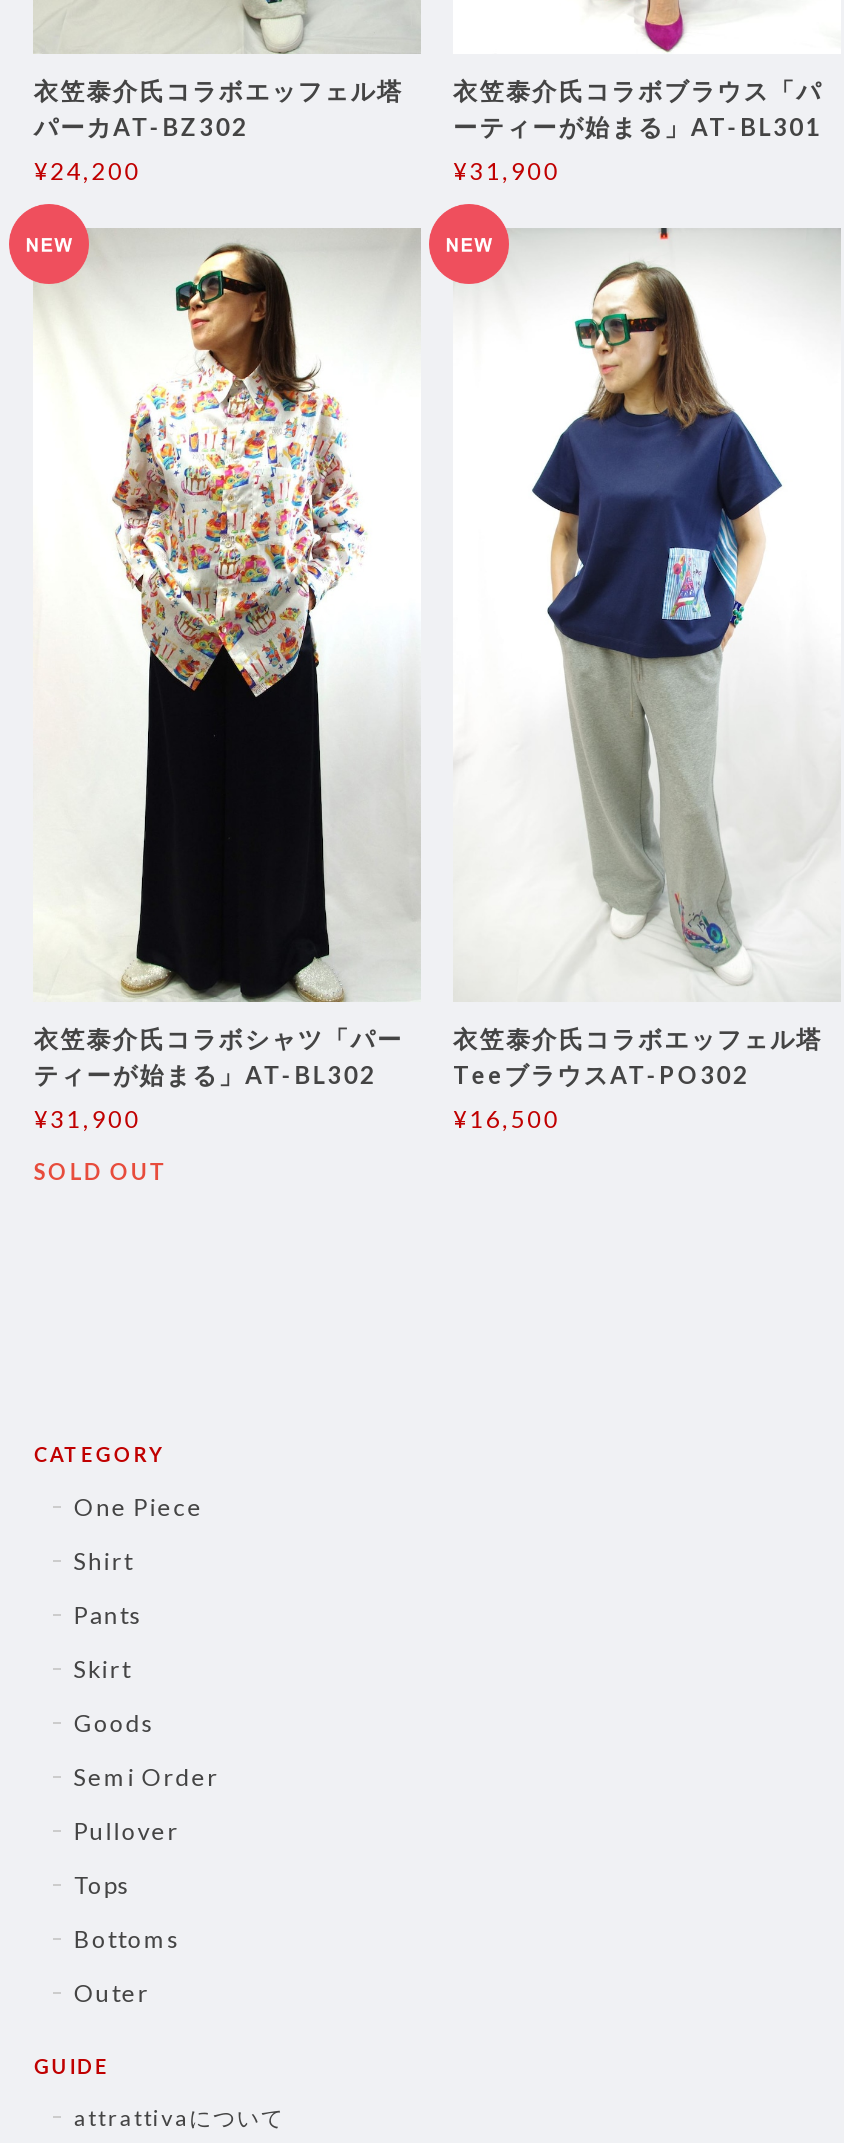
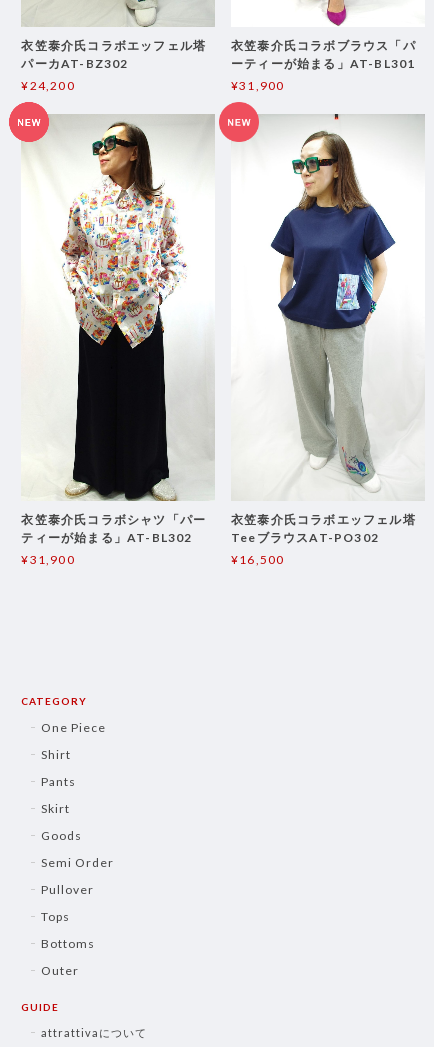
[34,1159,167,1185] SOLD OUT -> none

